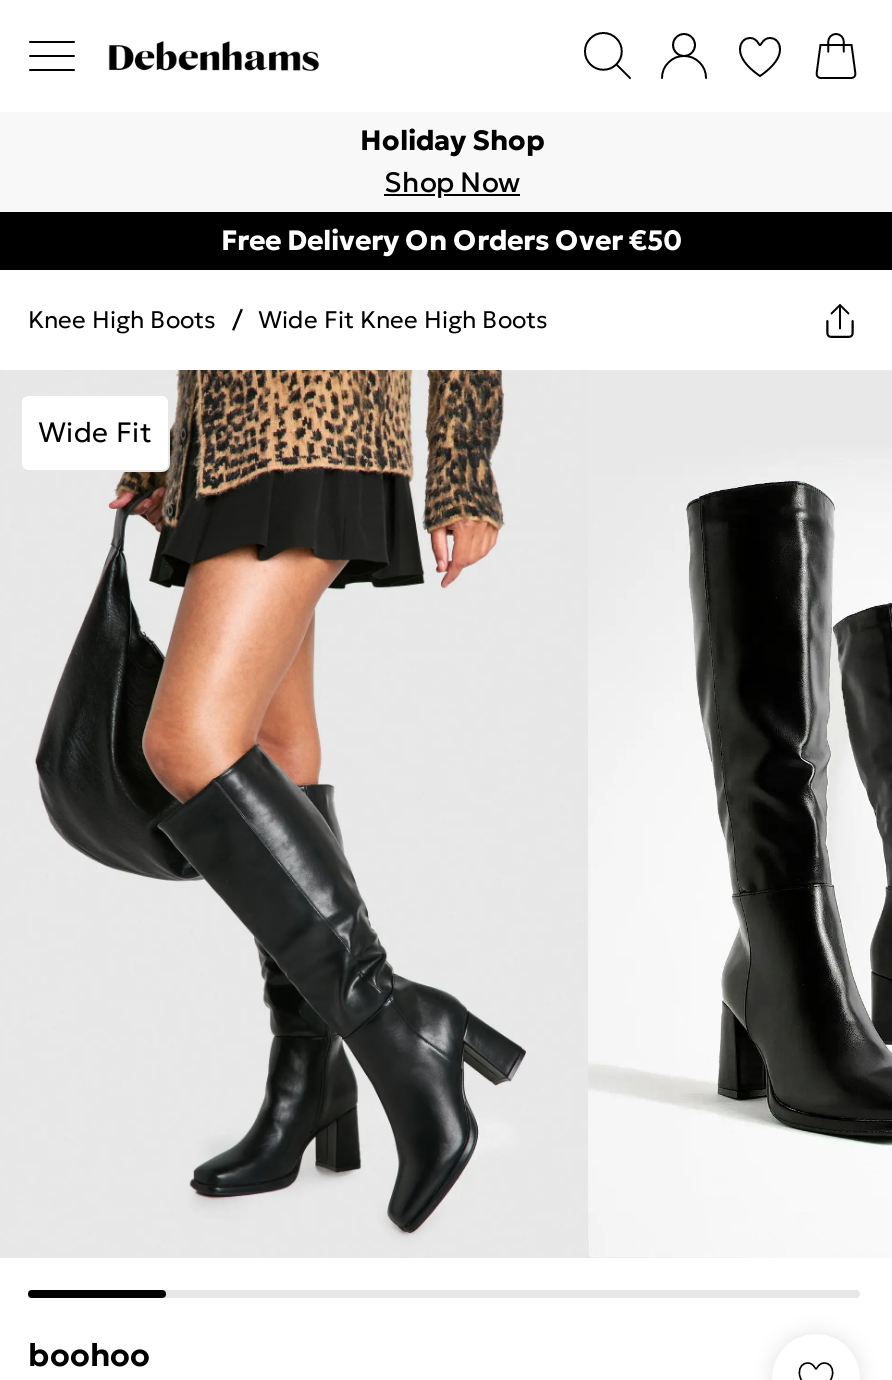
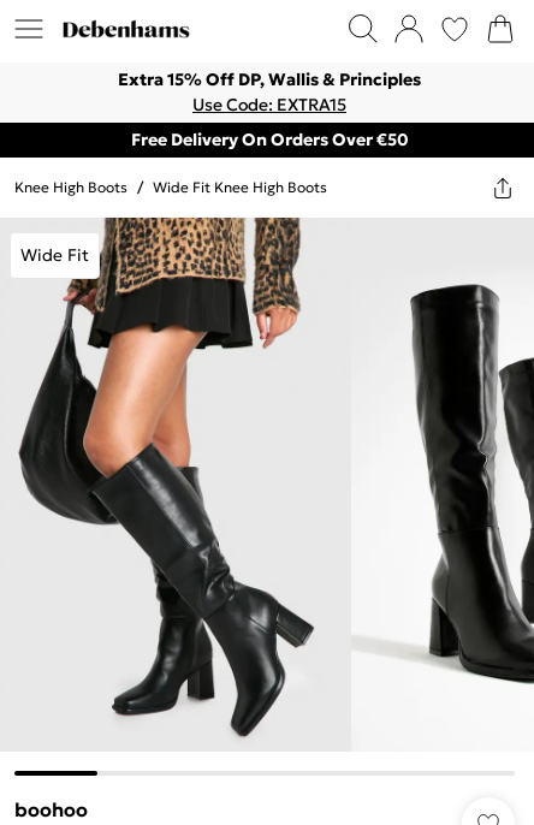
[360,122,544,200] Holiday Shop | Shop Now -> [118,69,421,115] Extra 15% Off DP, Wallis & Principles | Use Code: EXTRA15

